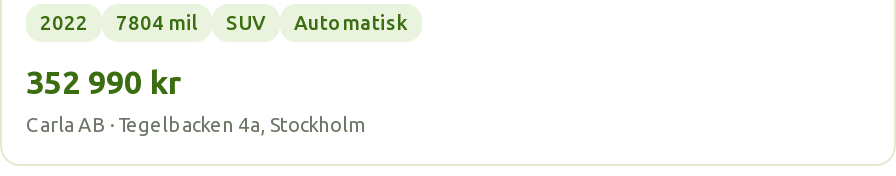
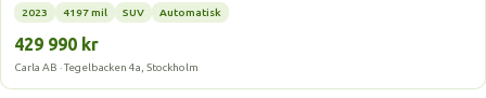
[40,12,198,34] 2022 | 7804 mil -> [22,6,107,18] 2023 | 4197 mil
[26,64,182,100] 352 990 kr -> [14,34,99,54] 429 990 kr

